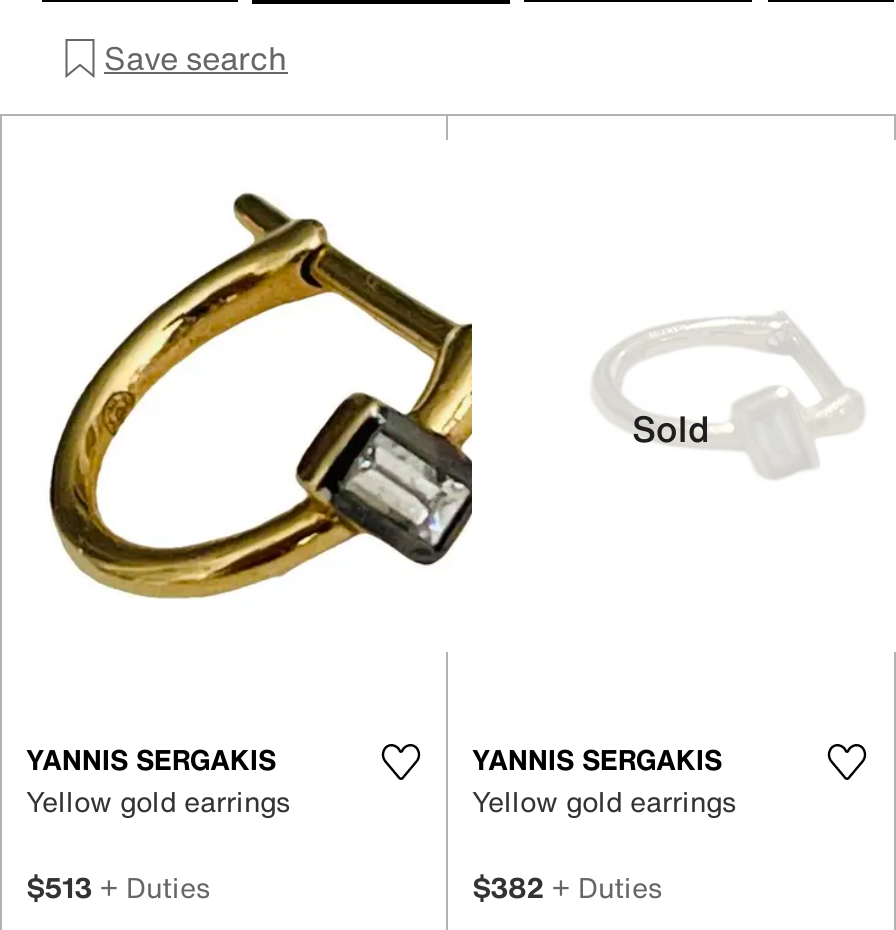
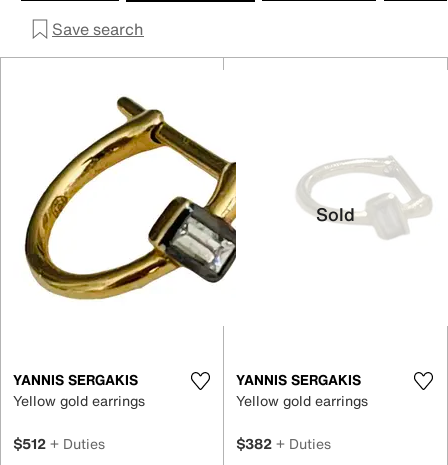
[26,866,210,908] $513 + Duties -> [13,433,105,454] $512 + Duties

